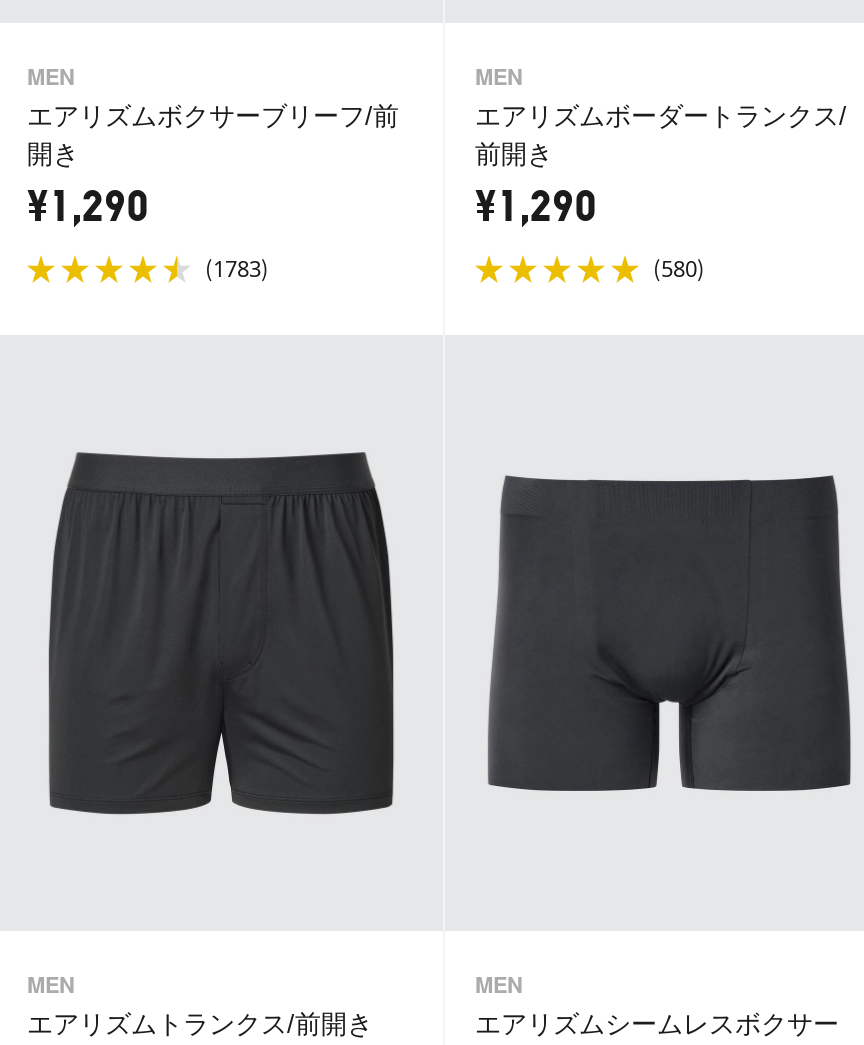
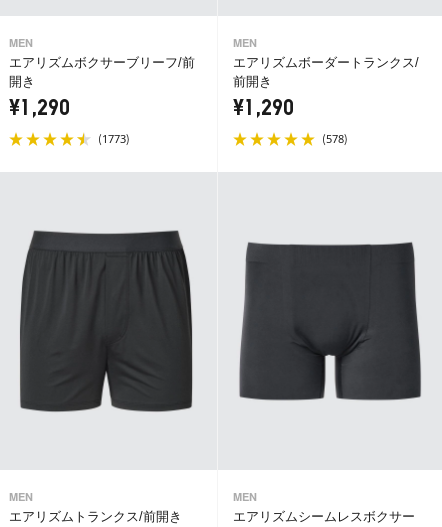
[205,251,269,283] (1783) -> [98,130,130,146] (1773)
[653,251,705,283] (580) -> [322,130,348,146] (578)

